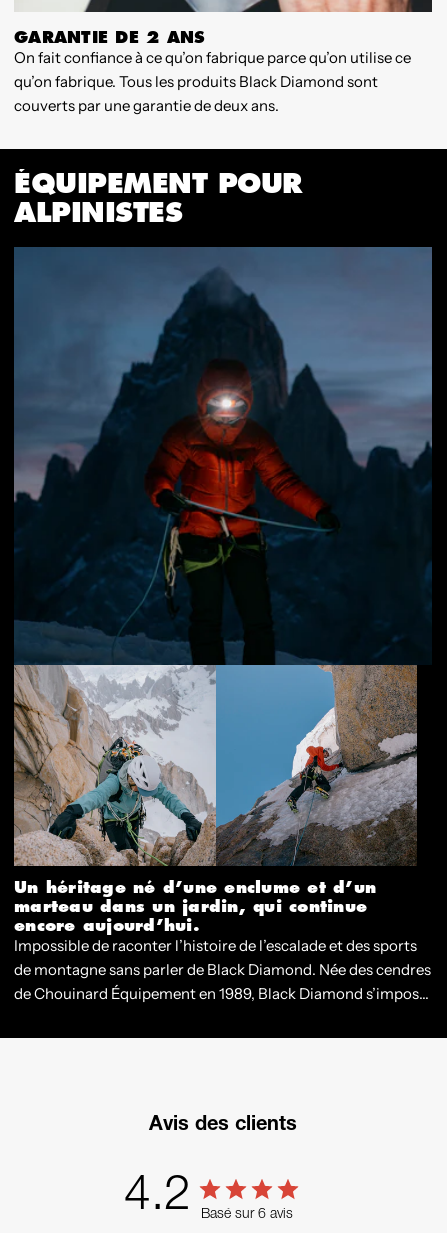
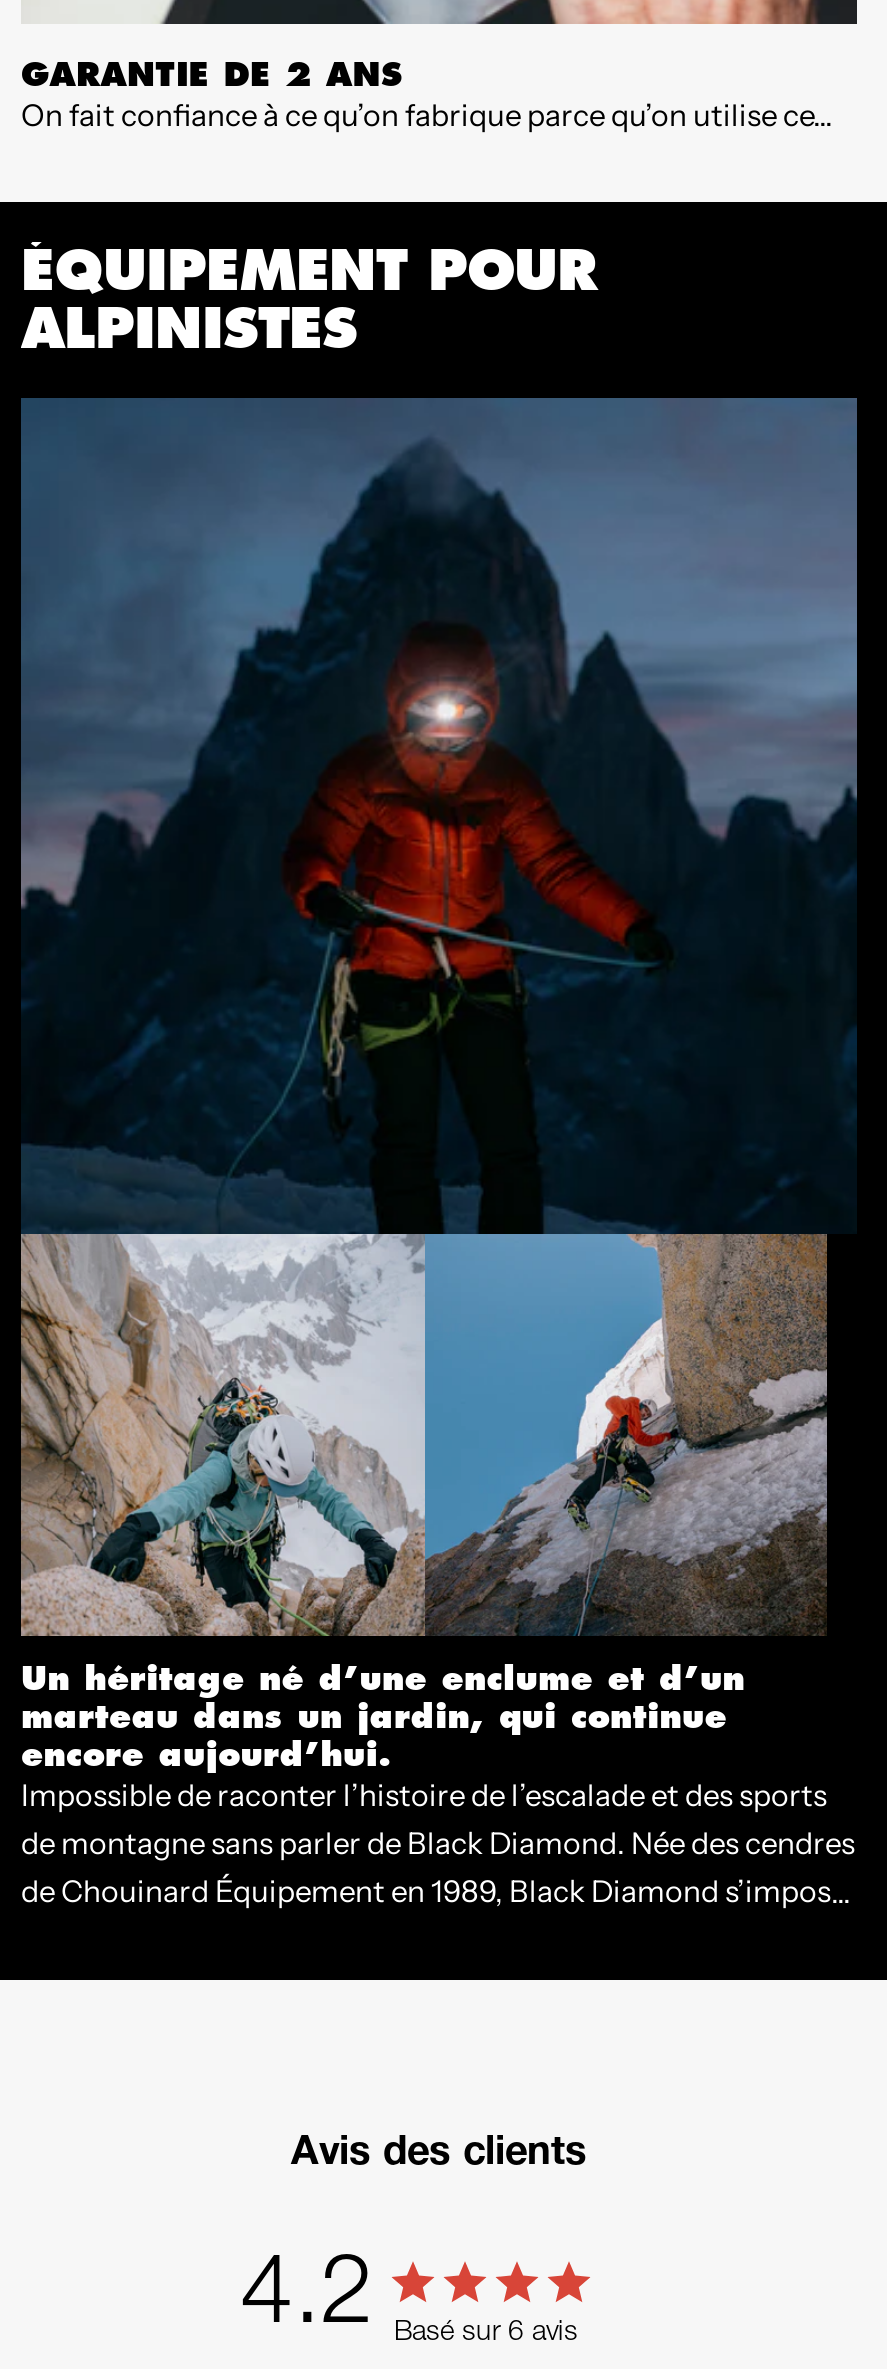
[14,48,411,115] On fait confiance à ce qu’on fabrique parce qu’on utilise ce | qu’on fabrique. Tous les produits Black Diamond sont | couverts par une garantie de deux ans. -> [21,97,833,135] On fait confiance à ce qu’on fabrique parce qu’on utilise ce...

